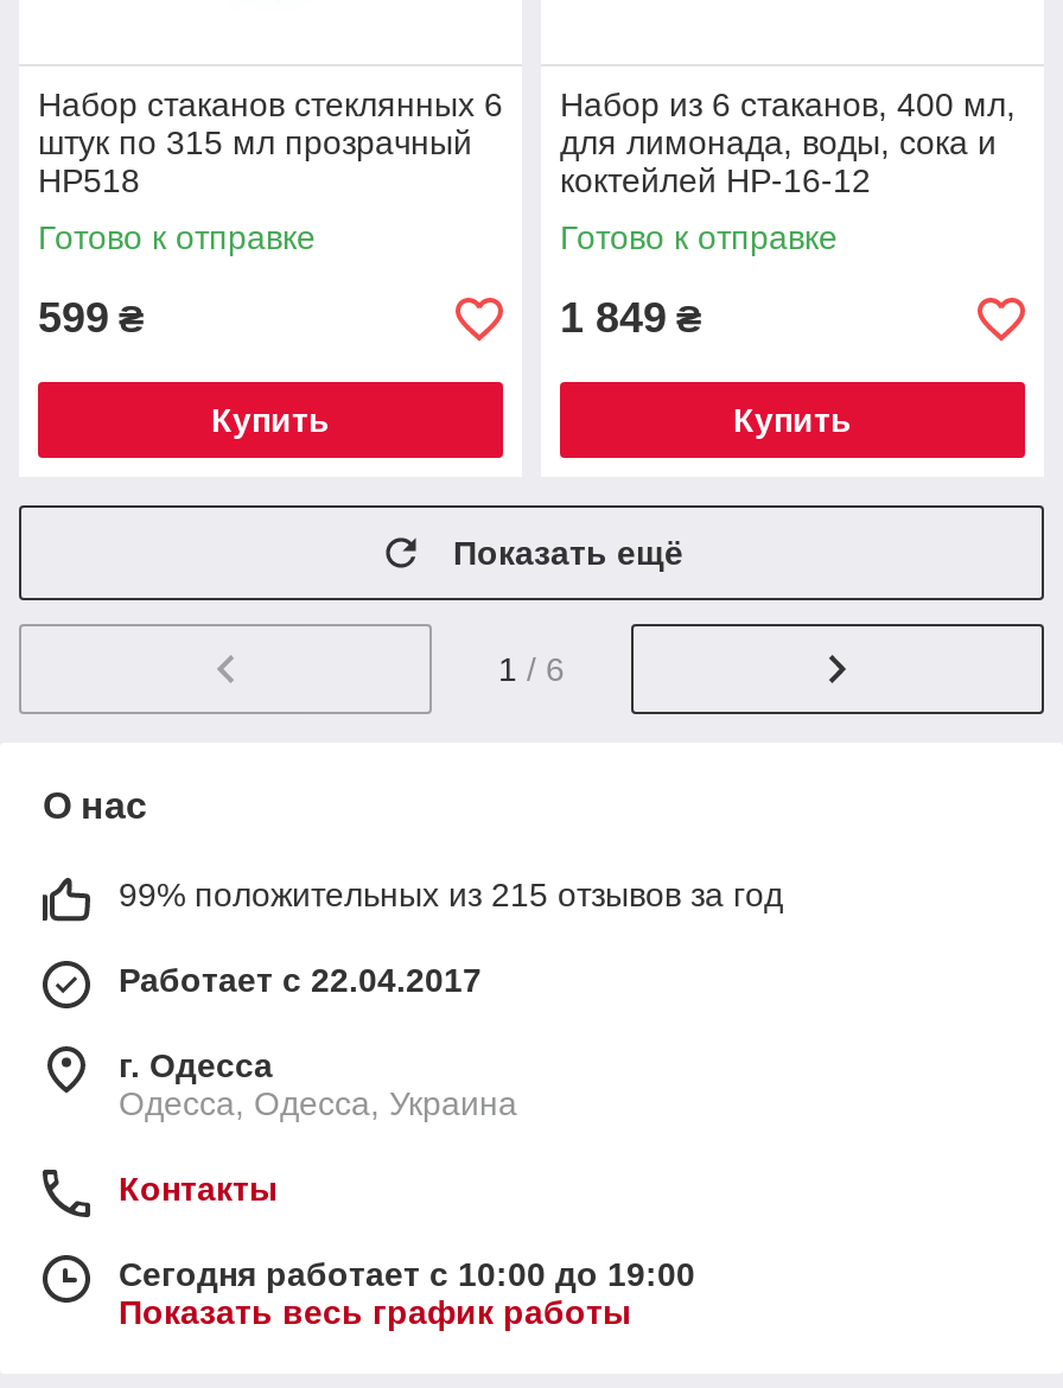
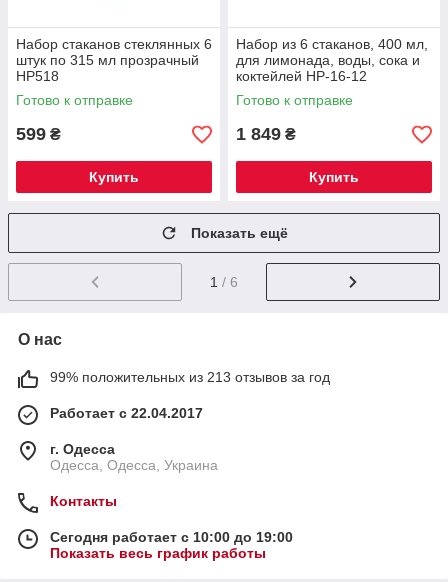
[119,876,783,913] 99% положительных из 215 отзывов за год -> [50,369,330,385] 99% положительных из 213 отзывов за год

